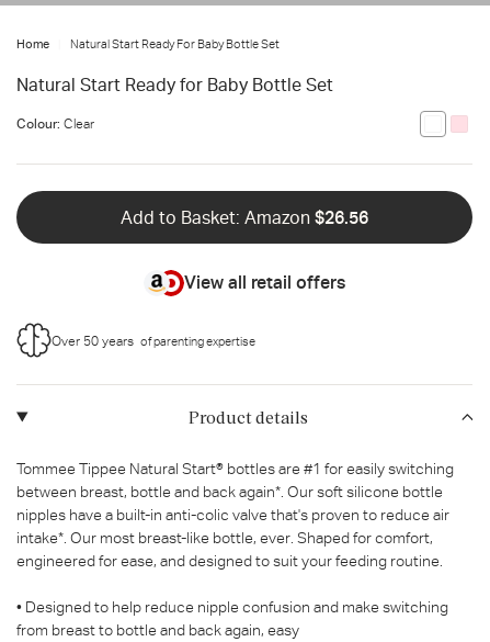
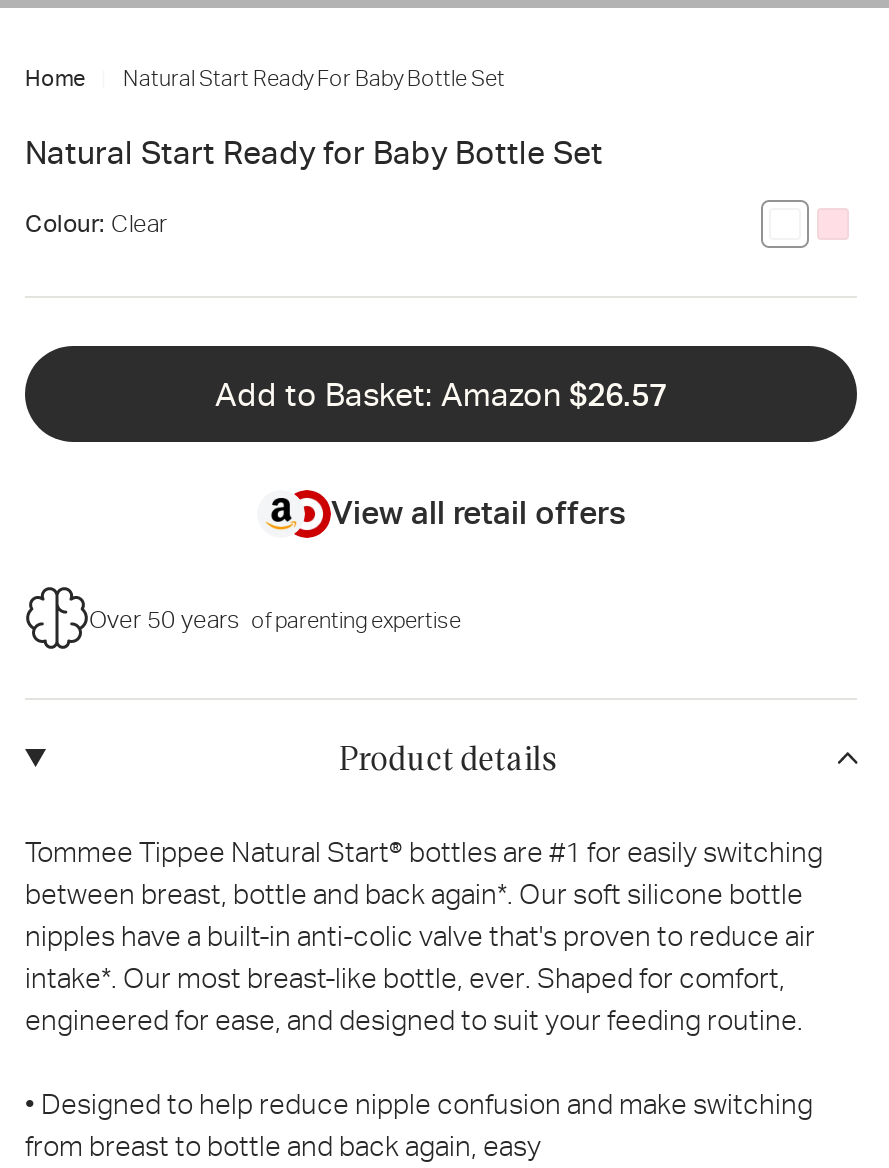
[121,207,368,228] Add to Basket: Amazon $26.56 -> [215,375,667,413] Add to Basket: Amazon $26.57

